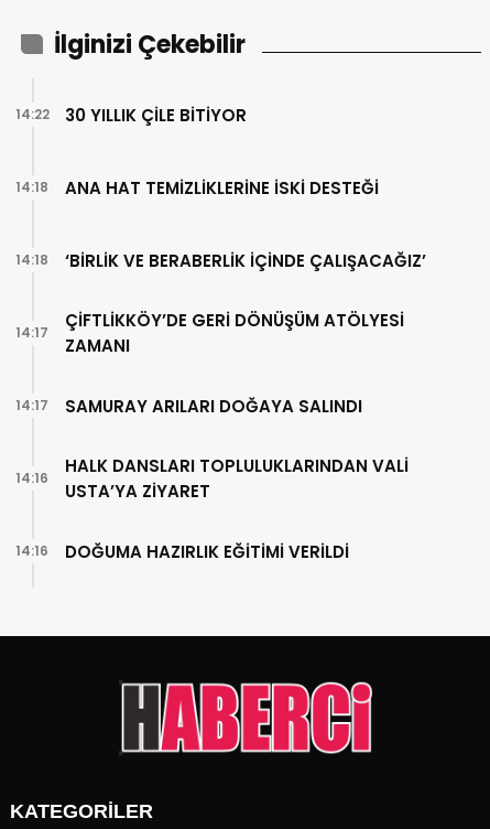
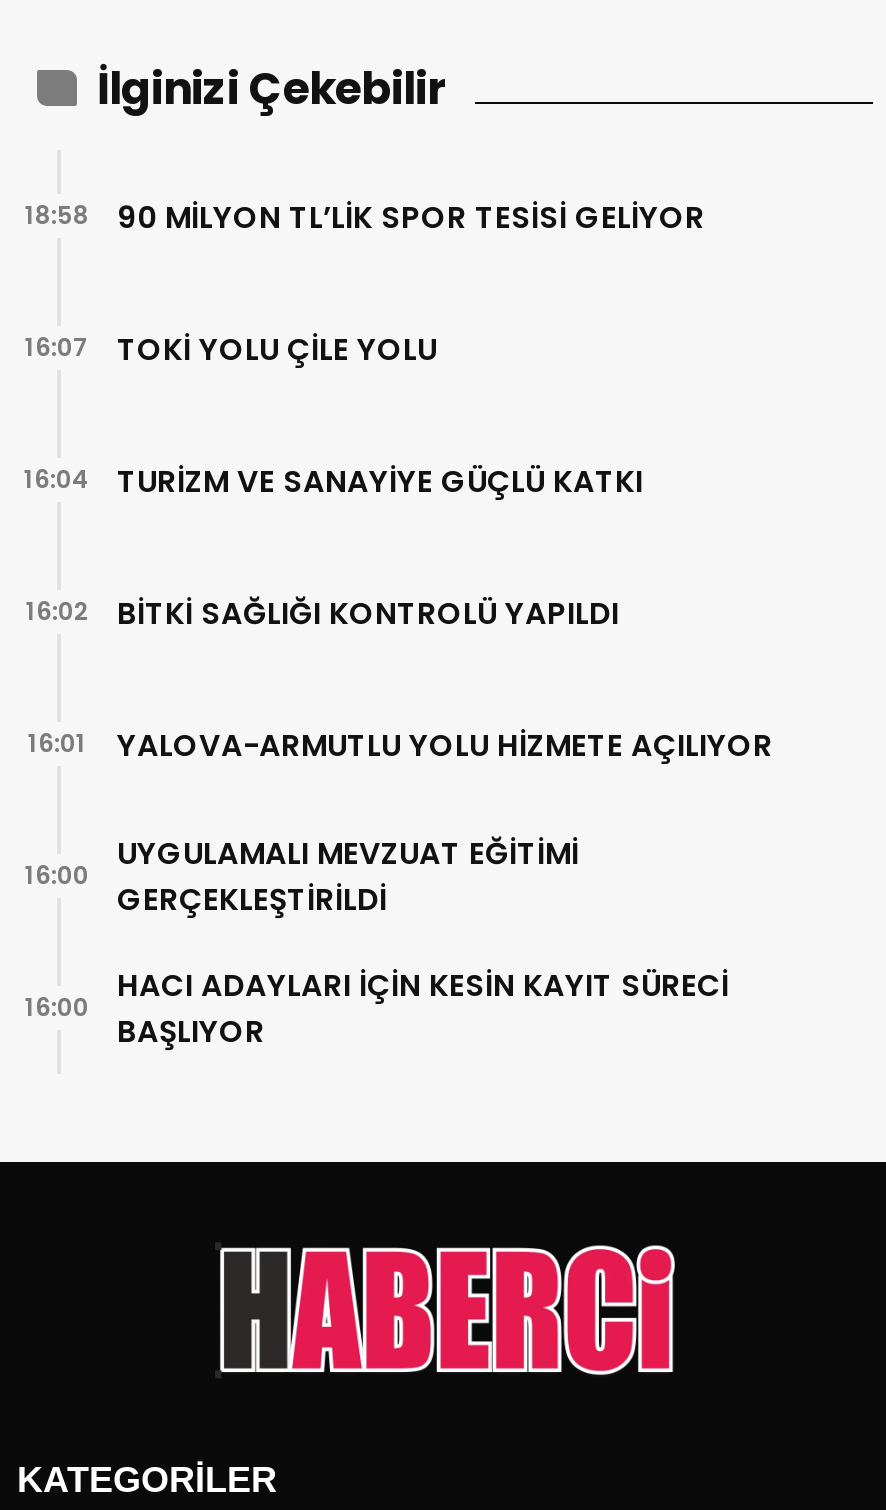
[15,103,247,126] 30 YILLIK ÇİLE BİTİYOR | 14:22 -> [25,195,705,237] 90 MİLYON TL’LİK SPOR TESİSİ GELİYOR | 18:58
[15,176,379,199] ANA HAT TEMİZLİKLERİNE İSKİ DESTEĞİ | 14:18 -> [25,327,437,369] TOKİ YOLU ÇİLE YOLU | 16:07
[15,249,426,272] ‘BİRLİK VE BERABERLİK İÇİNDE ÇALIŞACAĞIZ’ | 14:18 -> [24,459,643,501] TURİZM VE SANAYİYE GÜÇLÜ KATKI | 16:04
[65,309,404,357] ÇİFTLİKKÖY’DE GERİ DÖNÜŞÜM ATÖLYESİ | ZAMANI -> [26,591,619,633] BİTKİ SAĞLIĞI KONTROLÜ YAPILDI | 16:02
[15,323,48,342] 14:17 -> [28,723,773,765] YALOVA-ARMUTLU YOLU HİZMETE AÇILIYOR | 16:01
[15,394,362,417] SAMURAY ARILARI DOĞAYA SALINDI | 14:17 -> [117,832,579,920] UYGULAMALI MEVZUAT EĞİTİMİ | GERÇEKLEŞTİRİLDİ
[65,454,409,503] HALK DANSLARI TOPLULUKLARINDAN VALİ | USTA’YA ZİYARET -> [25,858,89,892] 16:00
[15,469,48,487] 14:16 -> [117,964,729,1052] HACI ADAYLARI İÇİN KESİN KAYIT SÜRECİ | BAŞLIYOR
[15,540,349,563] DOĞUMA HAZIRLIK EĞİTİMİ VERİLDİ | 14:16 -> [25,990,89,1024] 16:00

